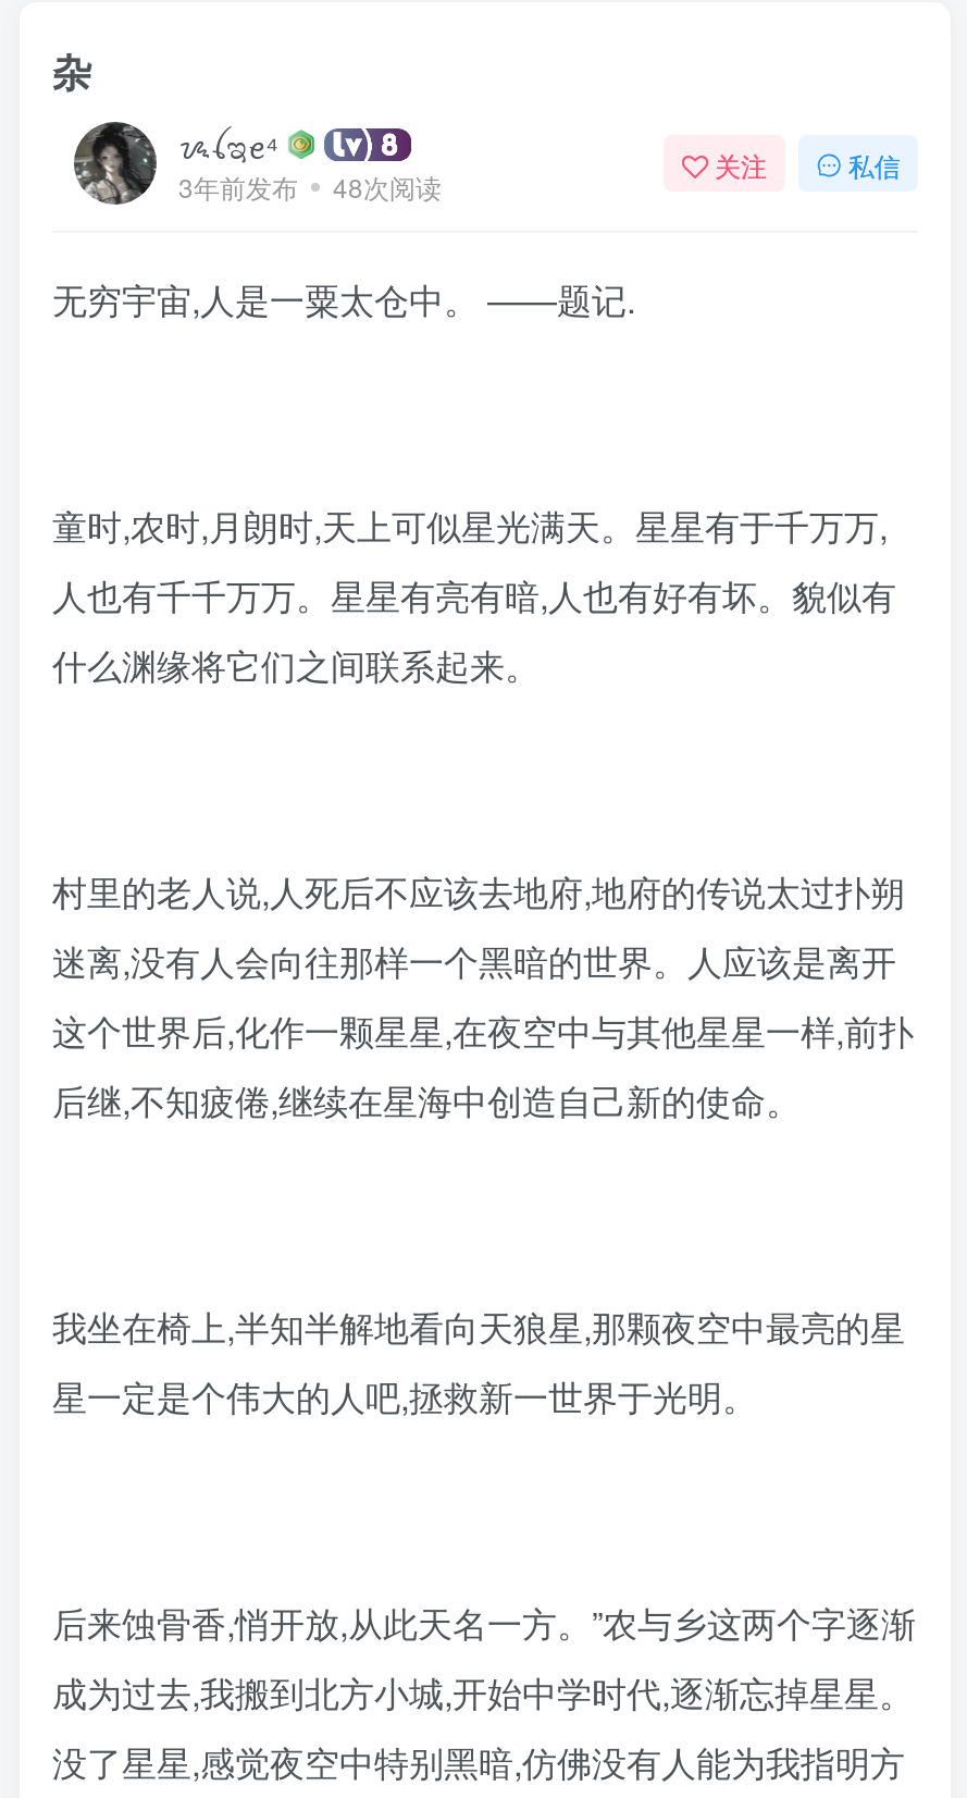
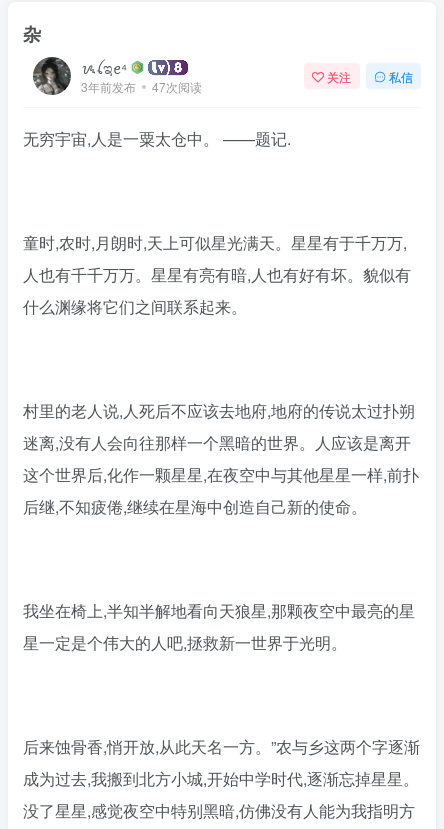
[178,167,442,204] 3年前发布 48次阅读 -> [81,77,202,94] 3年前发布 47次阅读

